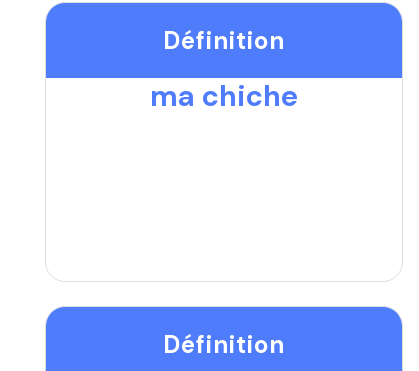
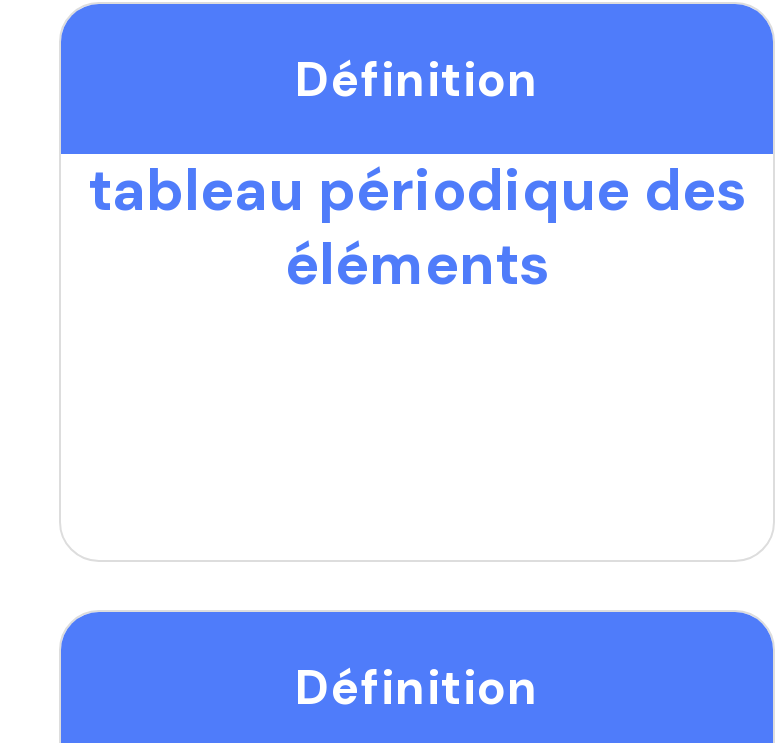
[150,77,298,115] ma chiche -> [88,153,746,303] tableau périodique des | éléments

